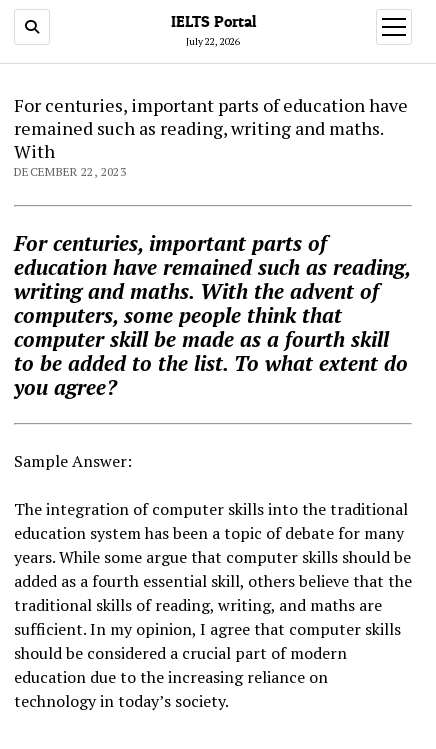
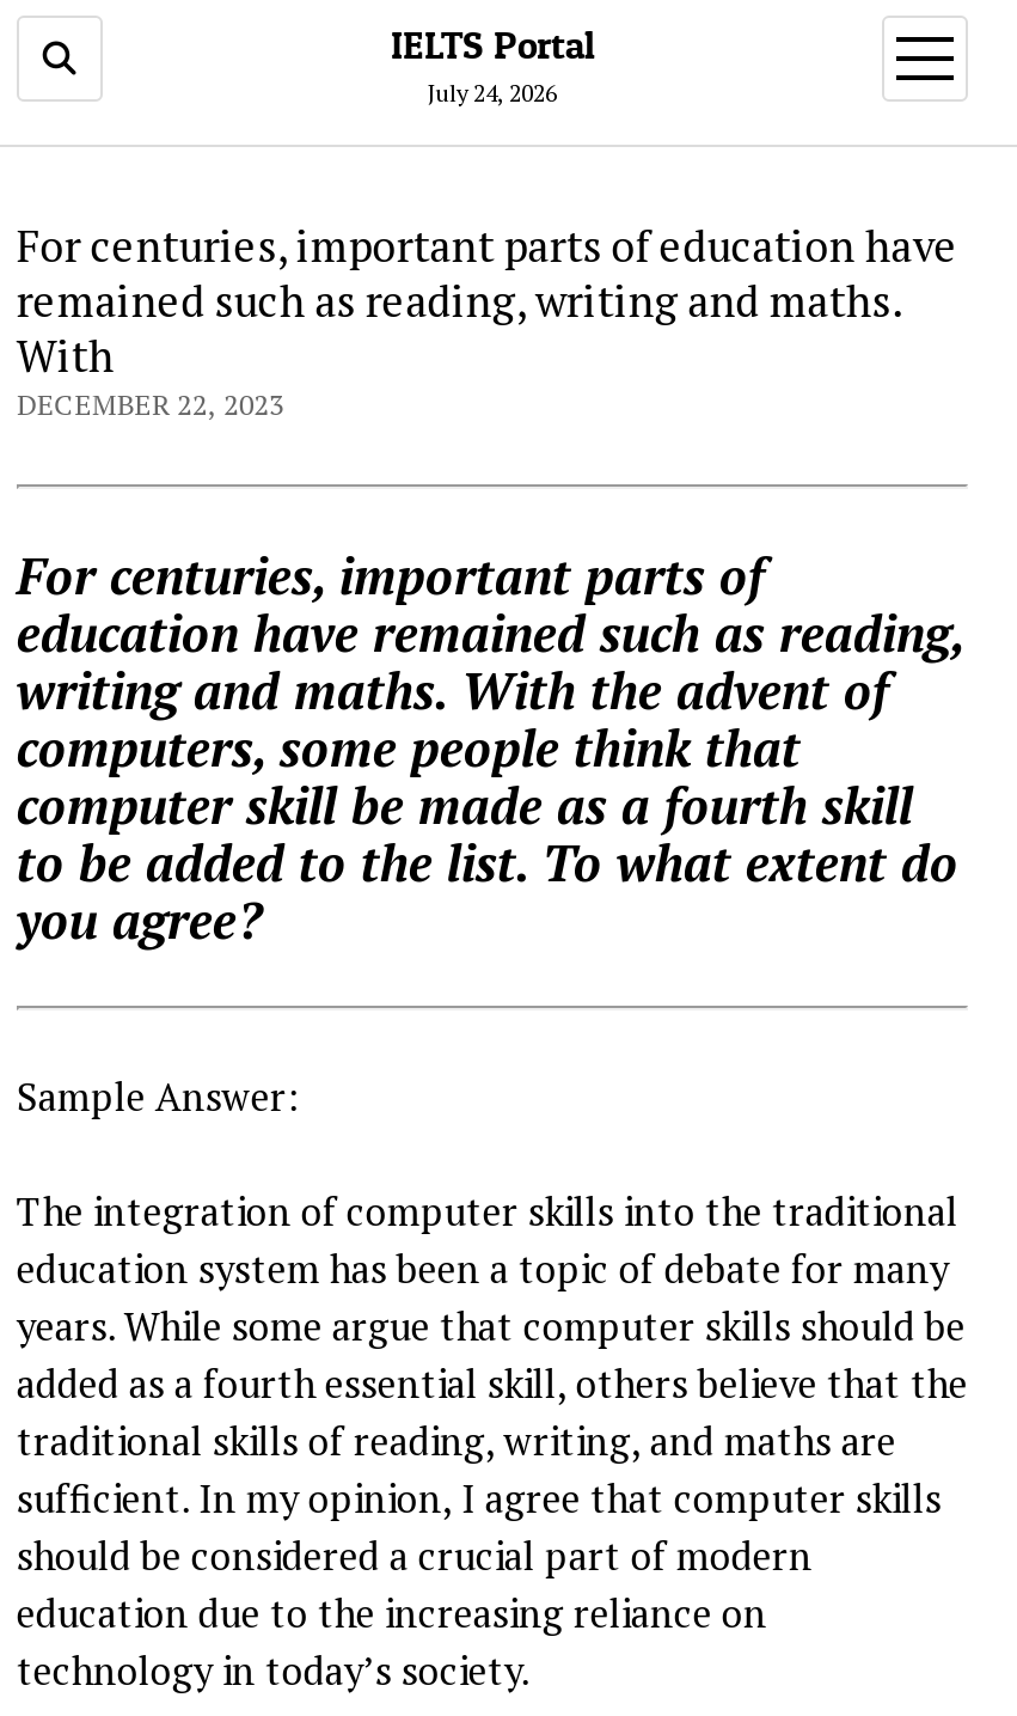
[186,35,240,48] July 22, 2026 -> [428,78,557,109] July 24, 2026

